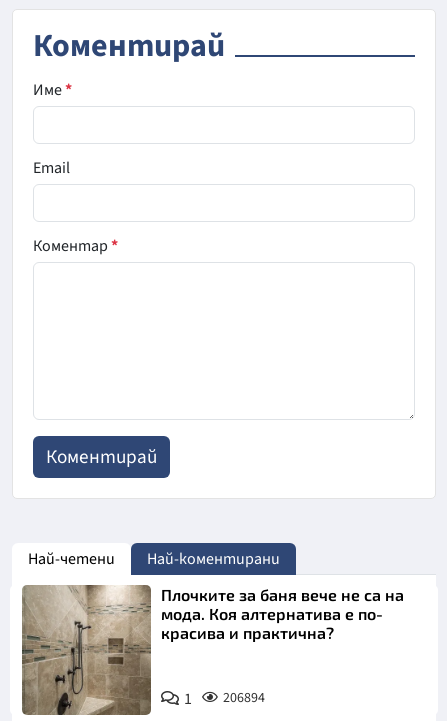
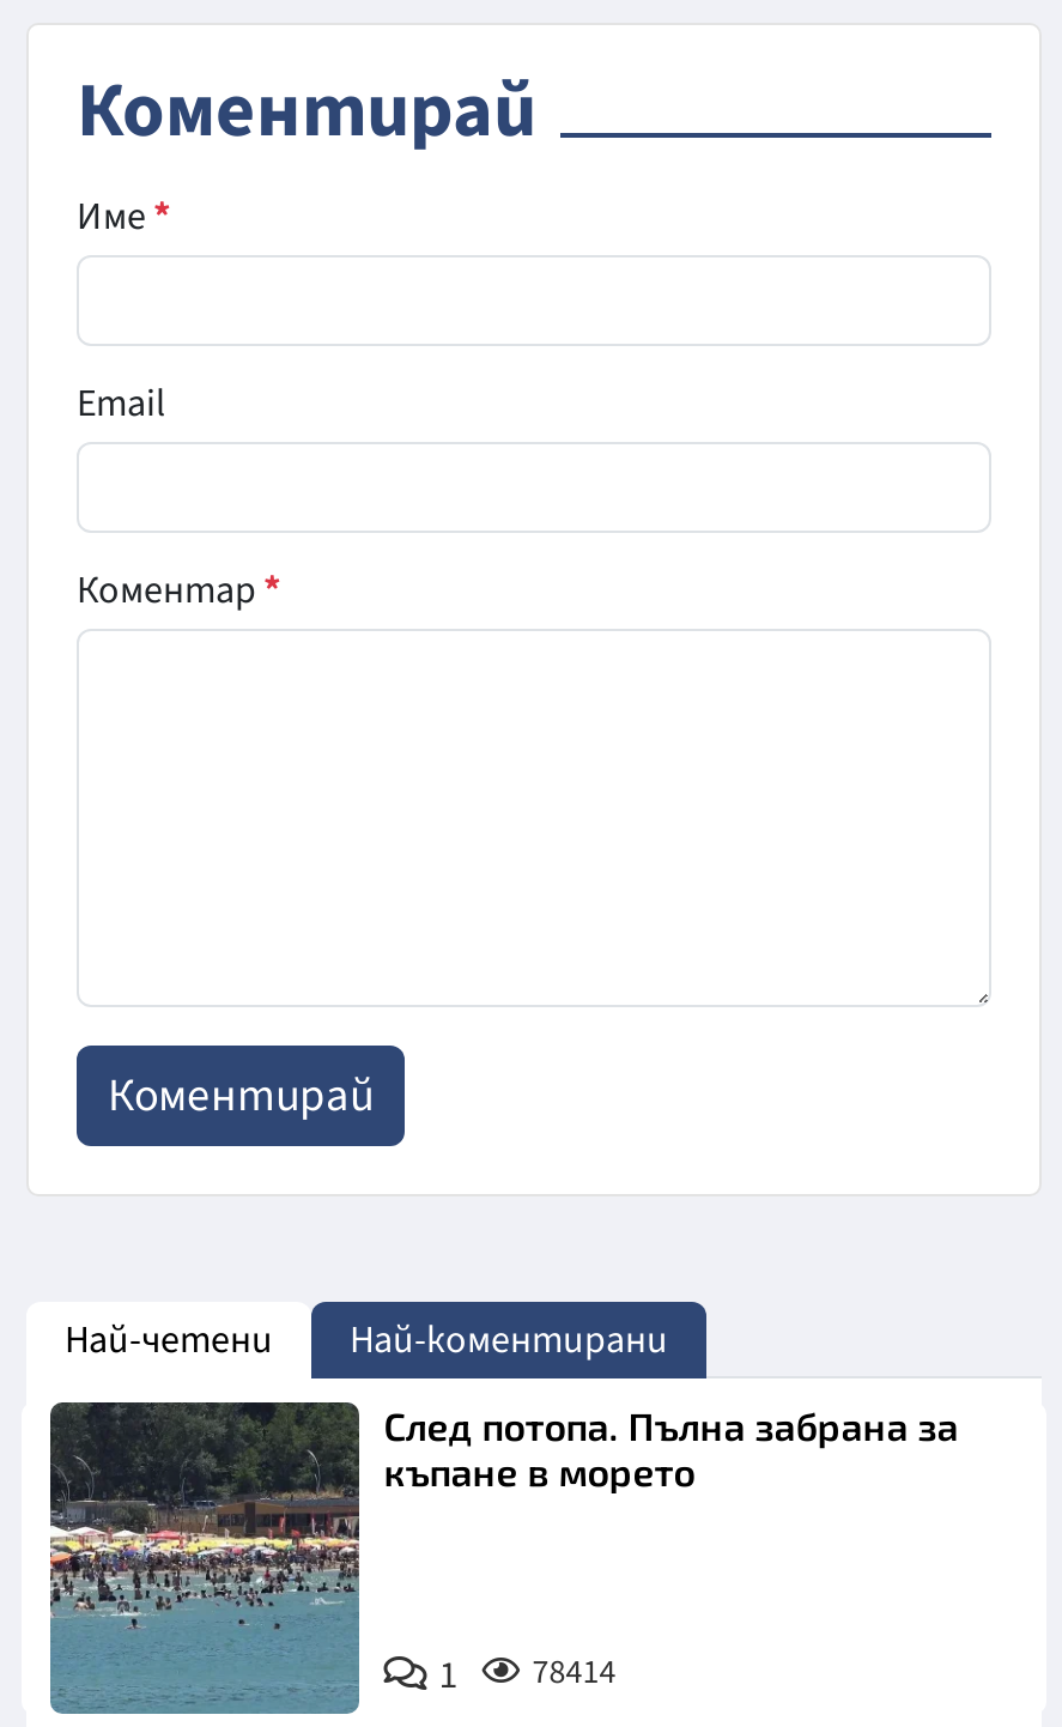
[21,584,404,716] [image] | Плочките за баня вече не са на | мода. Коя алтернатива е по- | красива и практична? -> [48,1400,959,1716] [image] | След потопа. Пълна забрана за | къпане в морето
[184,688,265,710] 1 206894 -> [439,1648,616,1701] 1 78414

